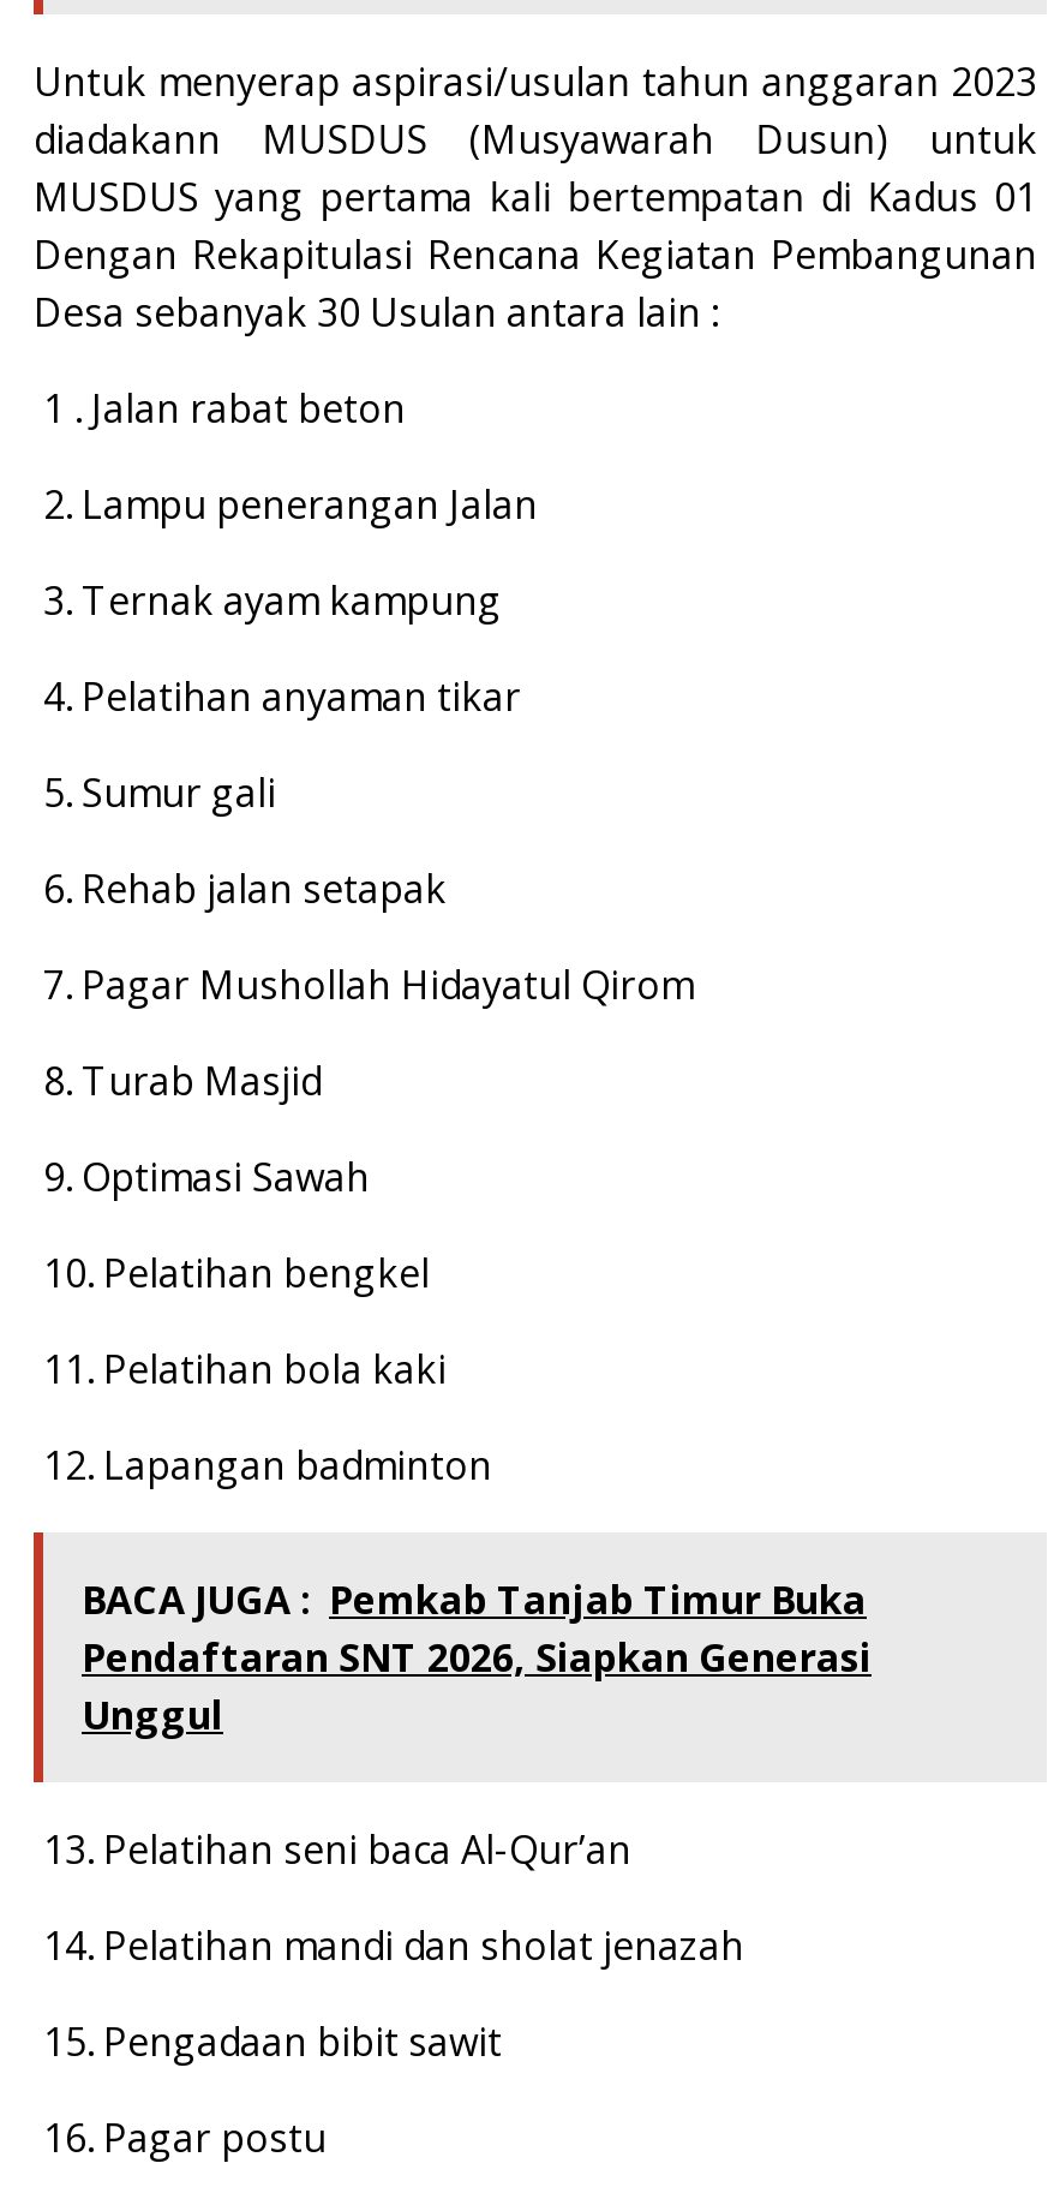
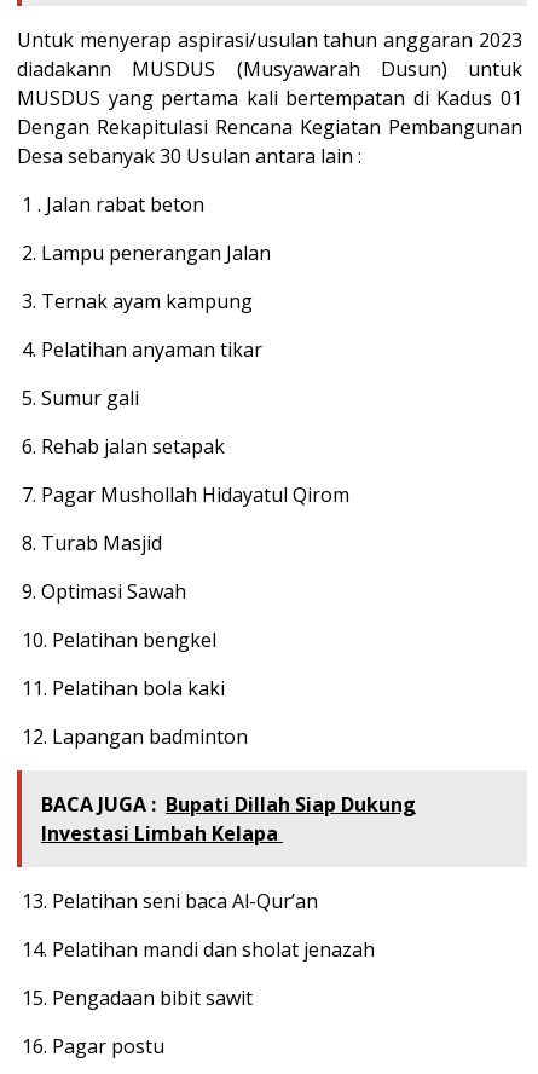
[82,1573,872,1741] BACA JUGA : Pemkab Tanjab Timur Buka | Pendaftaran SNT 2026, Siapkan Generasi | Unggul -> [41,791,416,846] BACA JUGA : Bupati Dillah Siap Dukung | Investasi Limbah Kelapa

